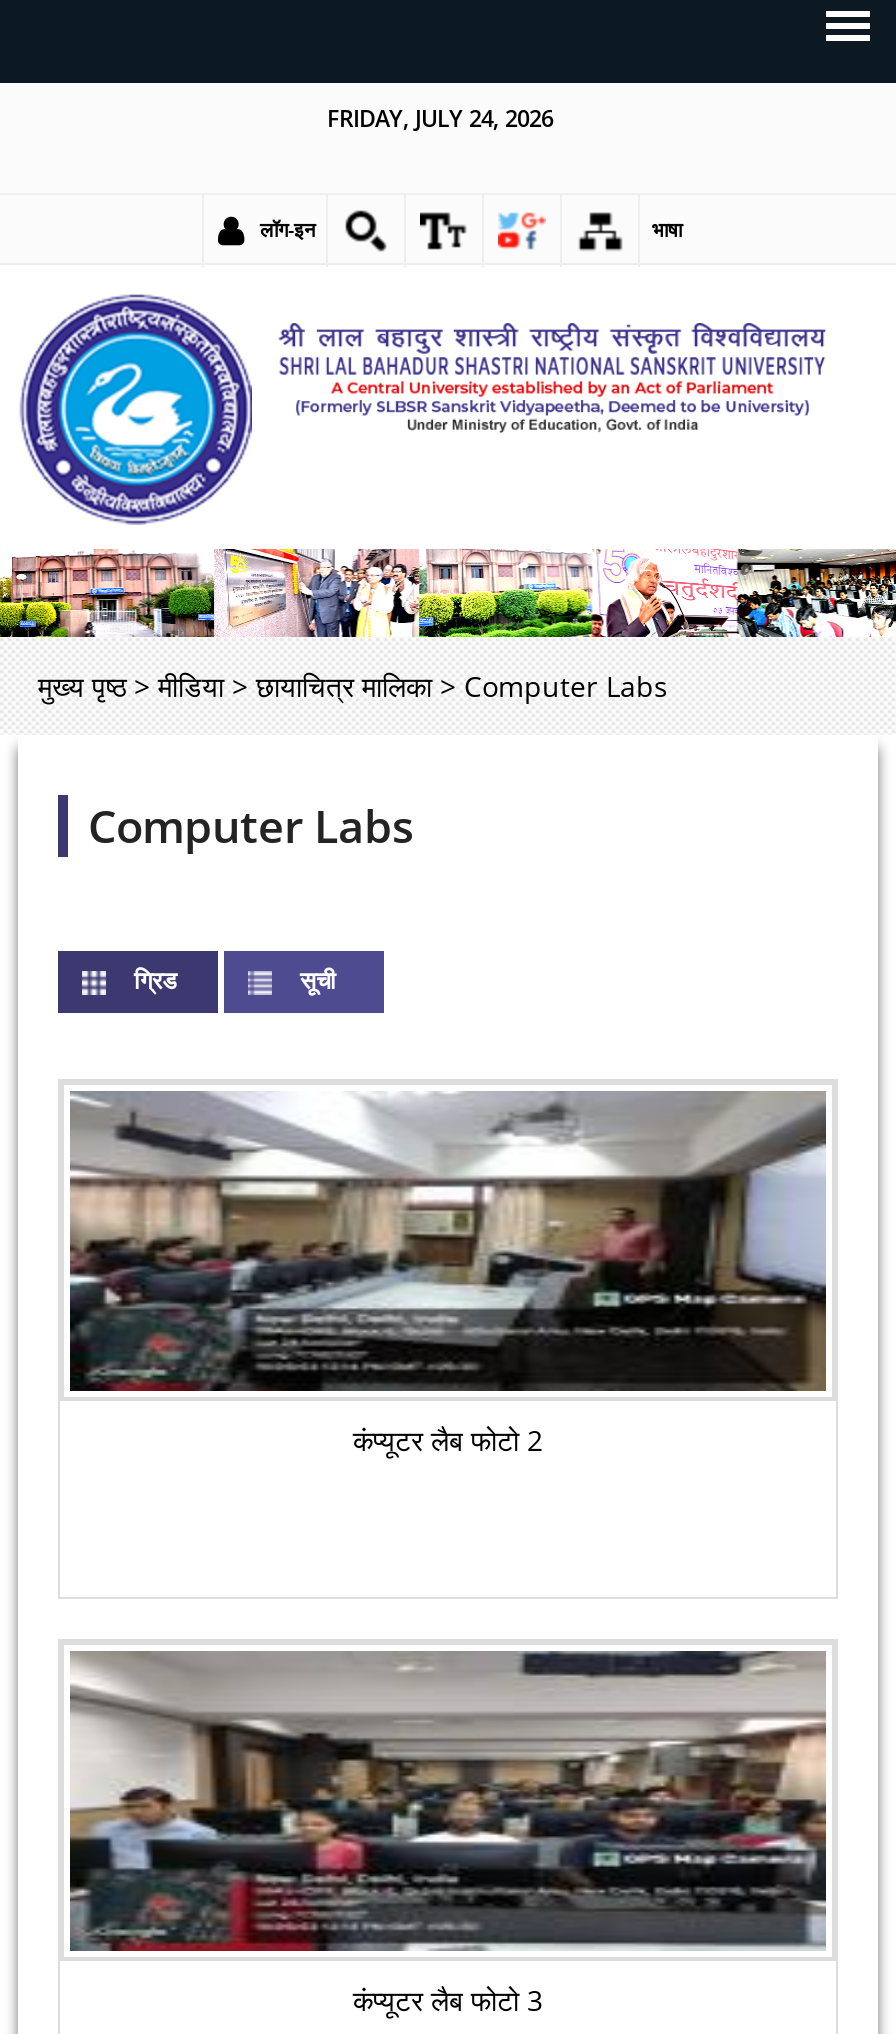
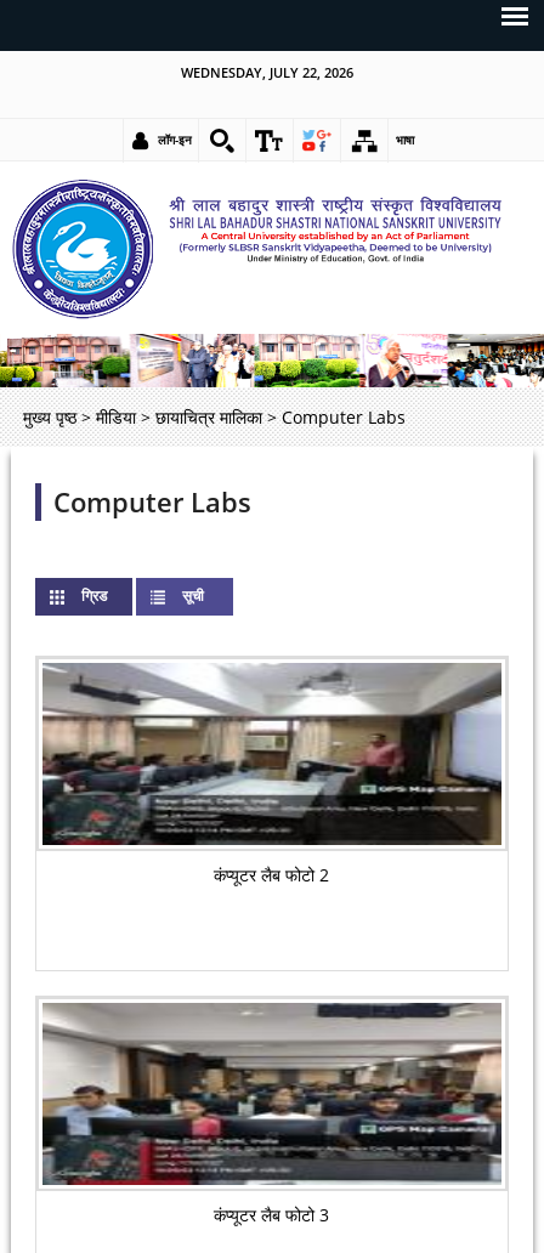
[327,103,553,133] FRIDAY, JULY 24, 2026 -> [181,63,353,81] WEDNESDAY, JULY 22, 2026

